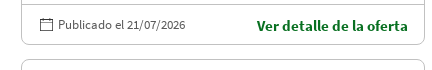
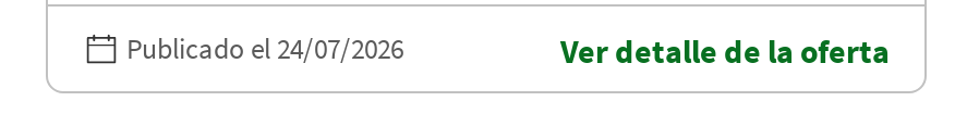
[58,16,185,33] Publicado el 21/07/2026 -> [126,31,403,68] Publicado el 24/07/2026

